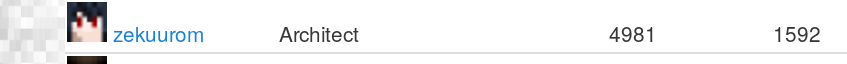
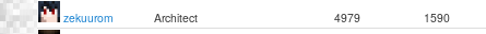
[609,19,657,49] 4981 -> [334,10,360,26] 4979
[773,19,821,49] 1592 -> [424,10,450,26] 1590

